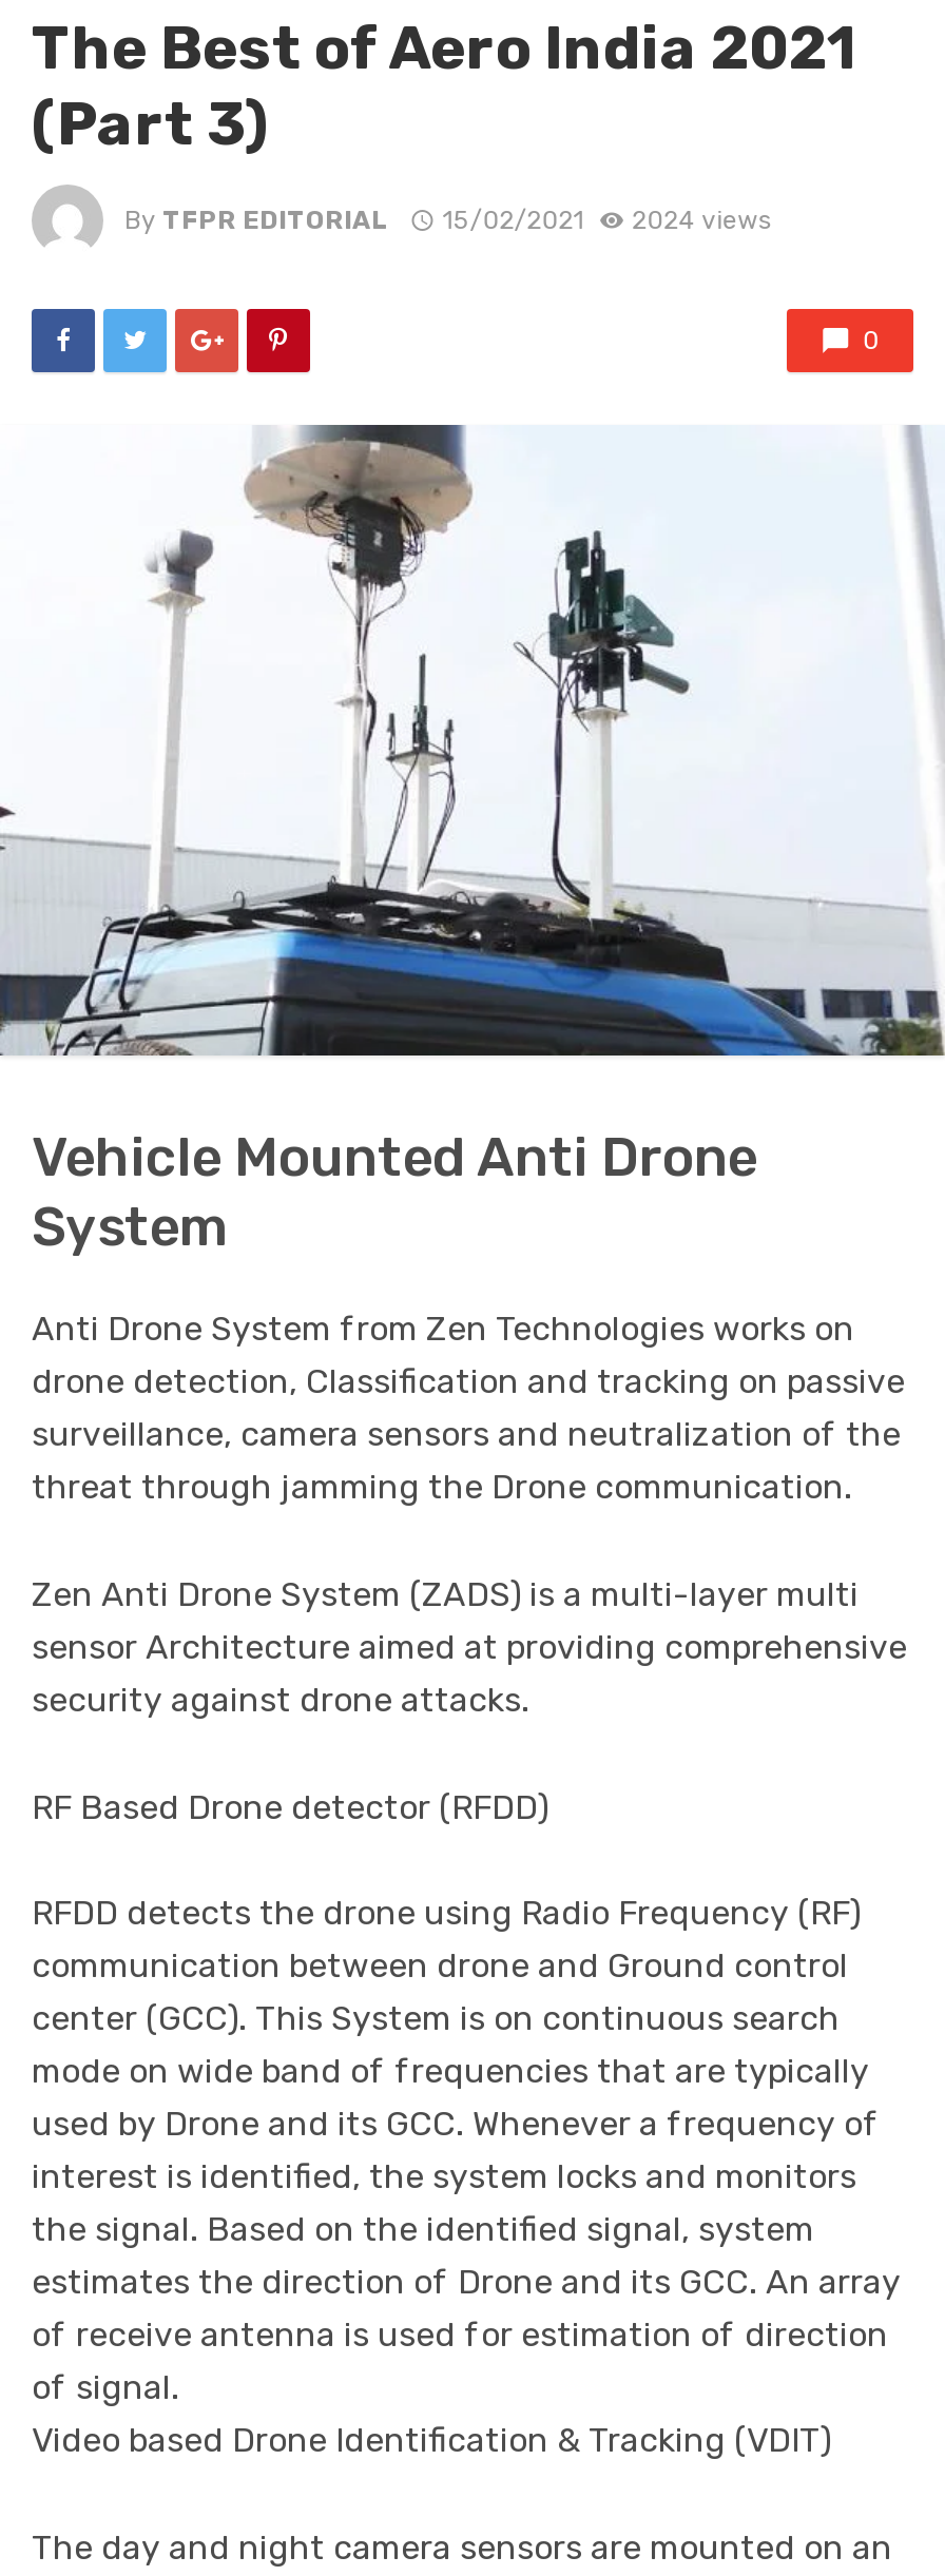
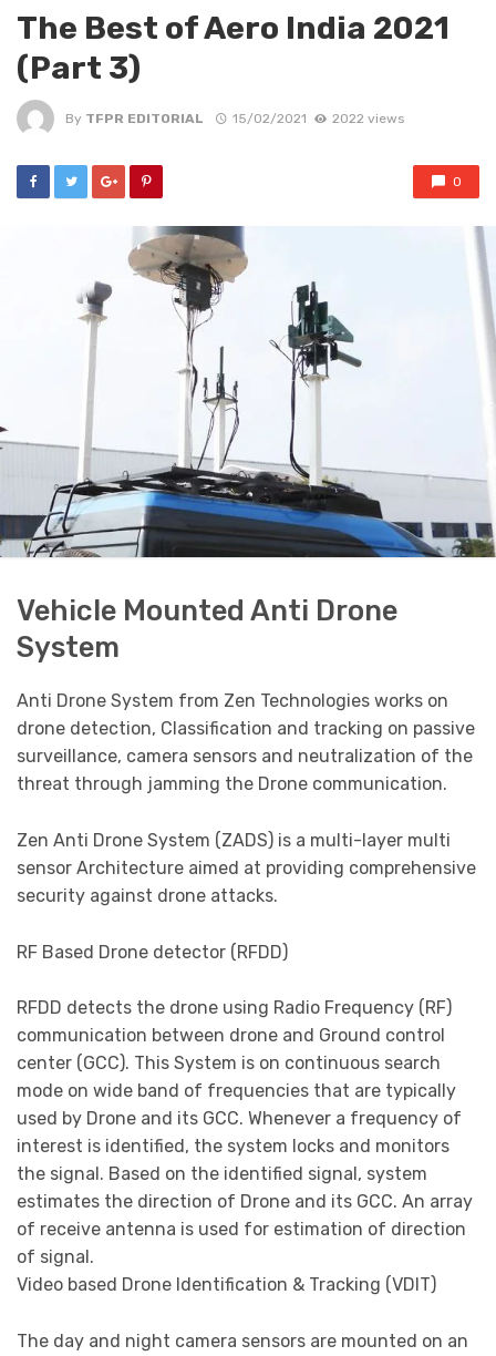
[124,205,771,234] By TFPR EDITORIAL 15/02/2021 2024 views -> [65,110,404,126] By TFPR EDITORIAL 15/02/2021 2022 views

